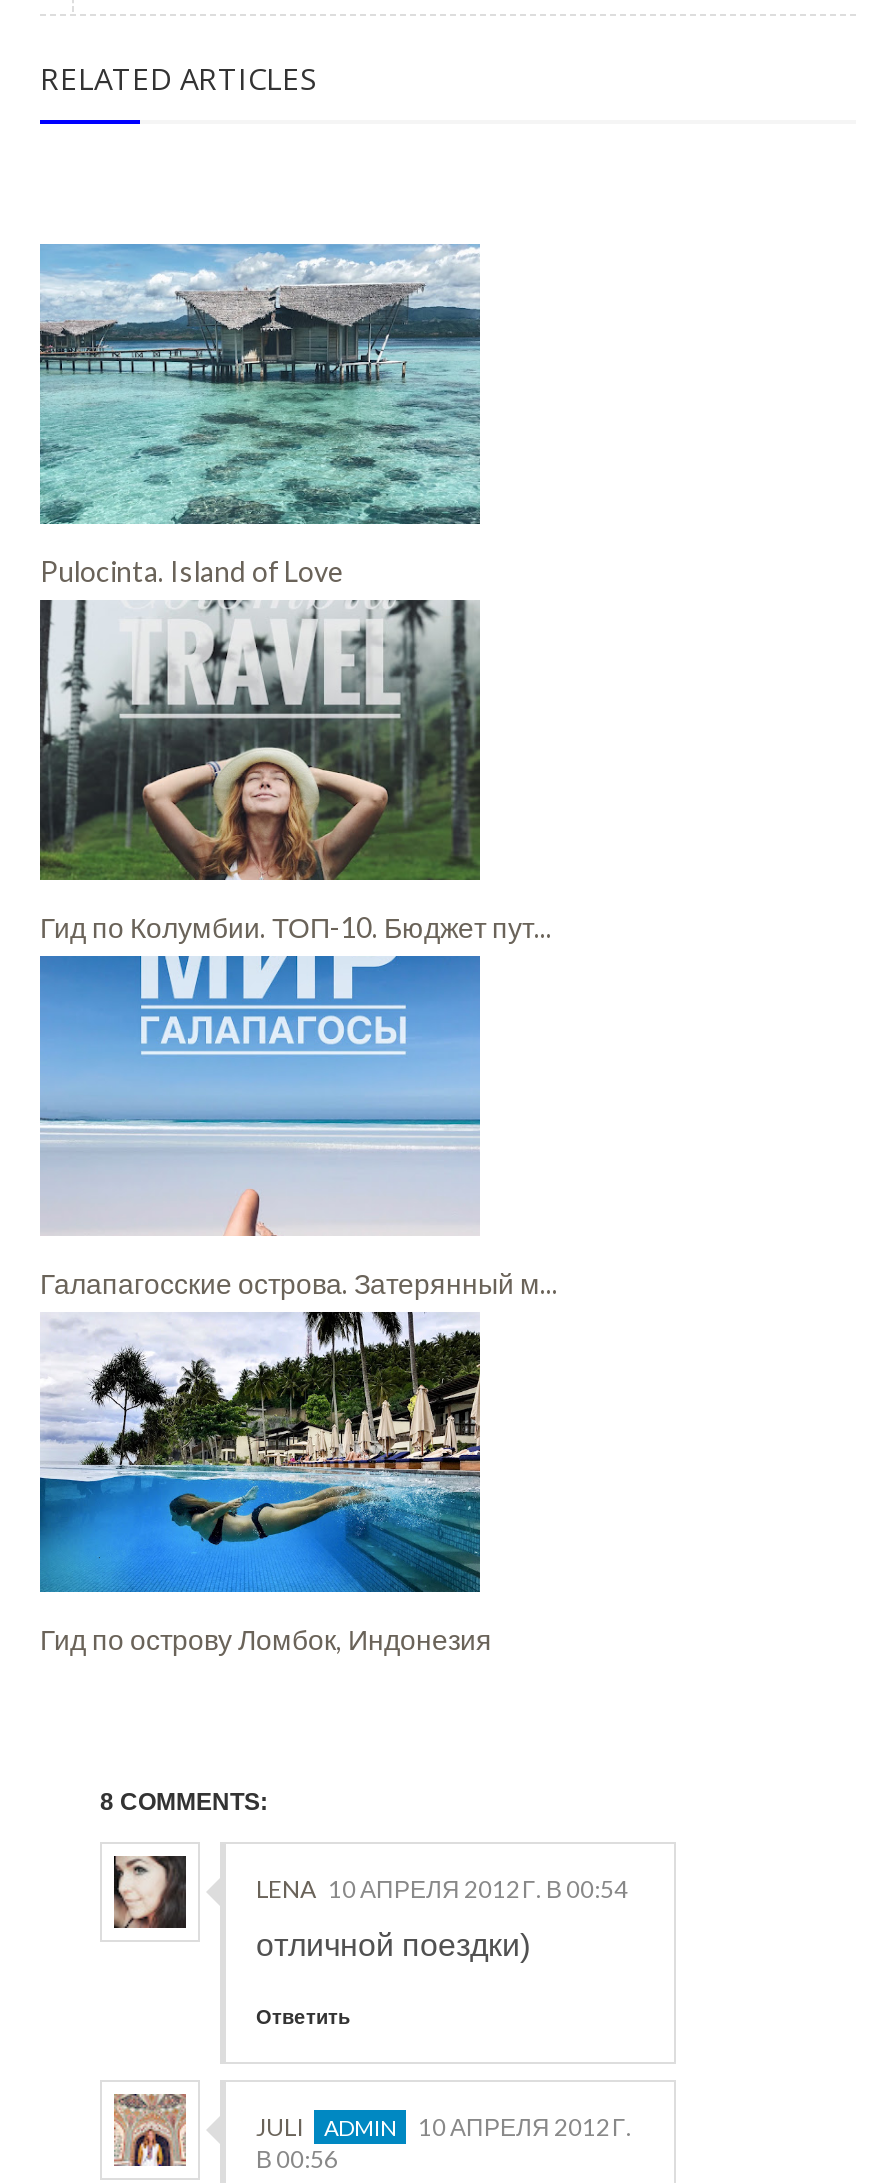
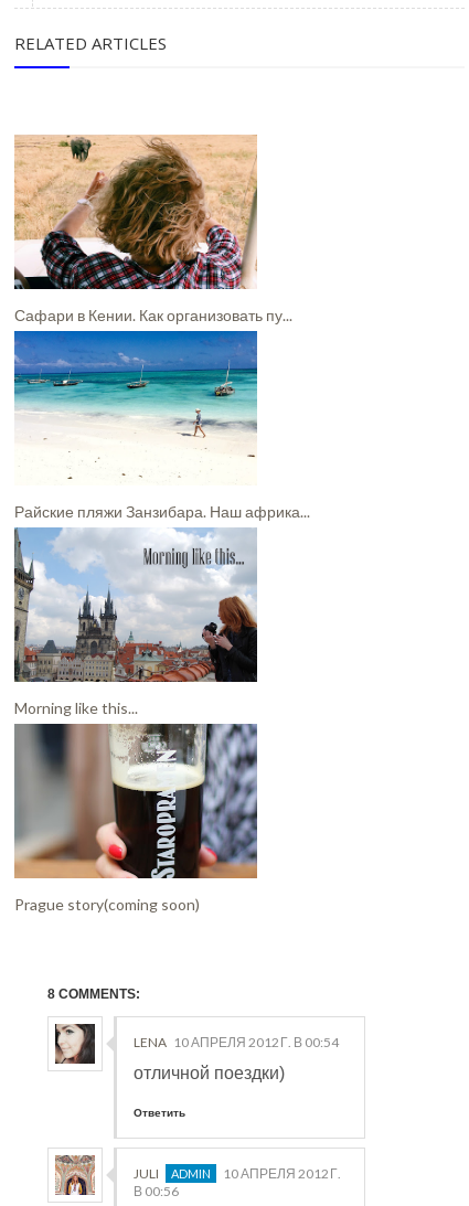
[38,242,482,587] [image] | Pulocinta. Island of Love -> [13,135,292,324] [image] | Сафари в Кении. Как организовать пу...
[38,602,552,943] [image] | Гид по Колумбии. ТОП-10. Бюджет пут... -> [13,332,310,520] [image] | Райские пляжи Занзибара. Наш африка...
[38,958,558,1299] [image] | Галапагосские острова. Затерянный м... -> [13,529,258,717] [image] | Morning like this...
[38,1314,492,1655] [image] | Гид по острову Ломбок, Индонезия -> [13,725,258,913] [image] | Prague story(coming soon)

